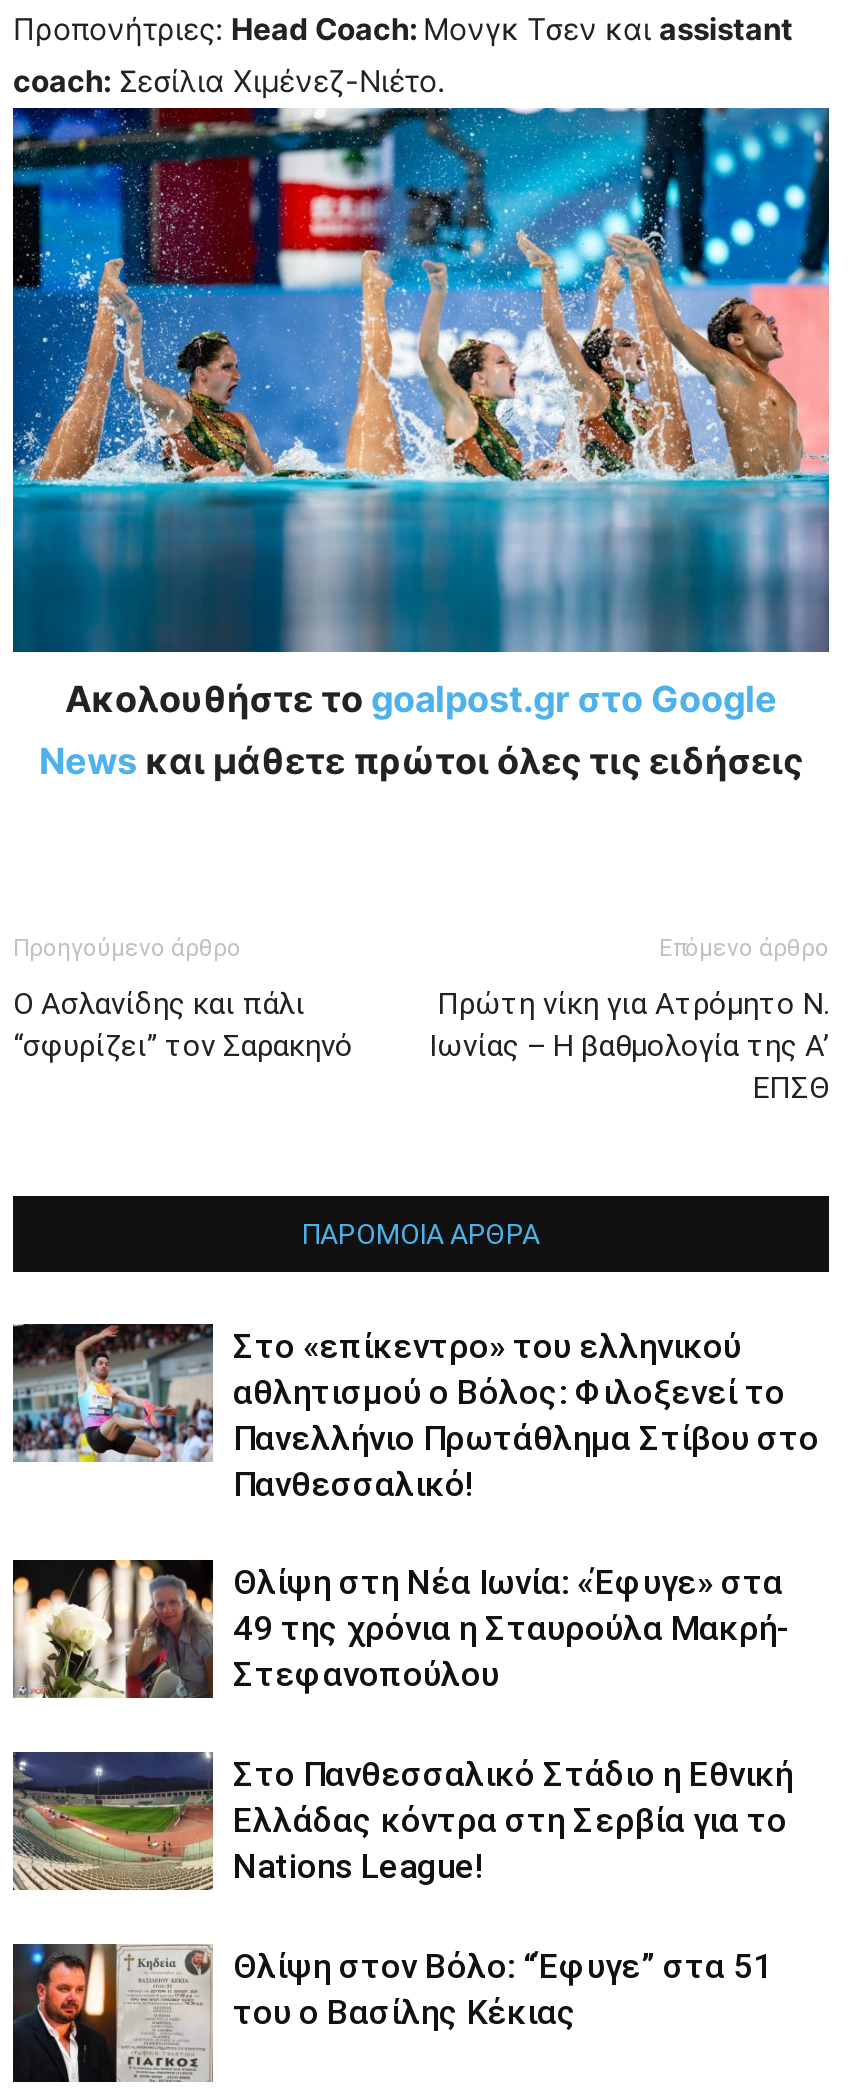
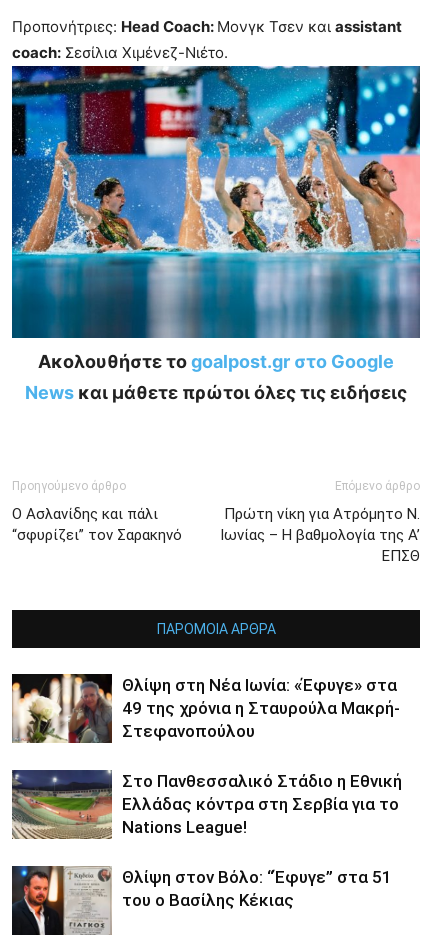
[11,1322,819,1504] [image] | Στο «επίκεντρο» του ελληνικού | αθλητισμού ο Βόλος: Φιλοξενεί το | Πανελλήνιο Πρωτάθλημα Στίβου στο | Πανθεσσαλικό! -> none

